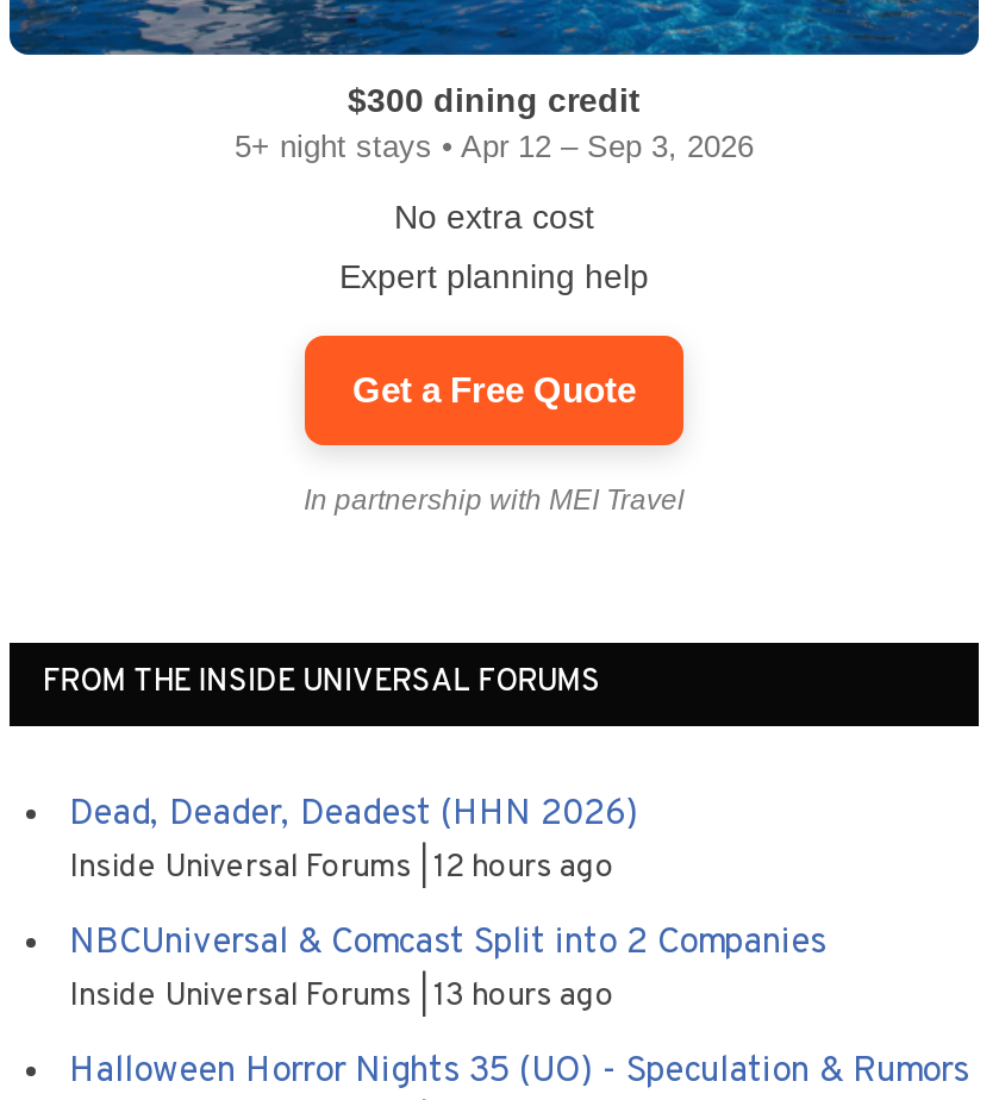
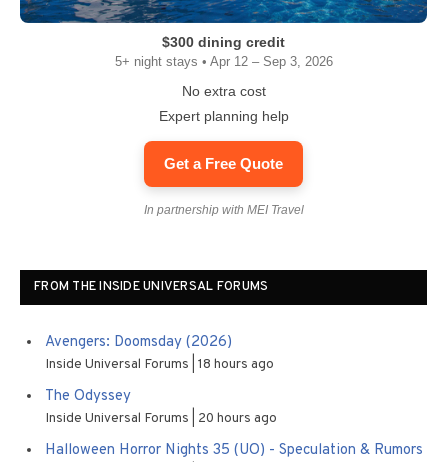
[69,793,638,888] Dead, Deader, Deadest (HHN 2026) | Inside Universal Forums 12 hours ago -> [45,333,274,373] Avengers: Doomsday (2026) | Inside Universal Forums 18 hours ago
[69,921,826,1017] NBCUniversal & Comcast Split into 2 Companies | Inside Universal Forums 13 hours ago -> [45,387,277,427] The Odyssey | Inside Universal Forums 20 hours ago

